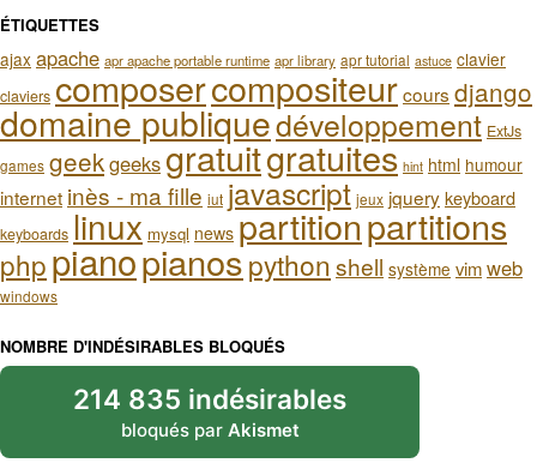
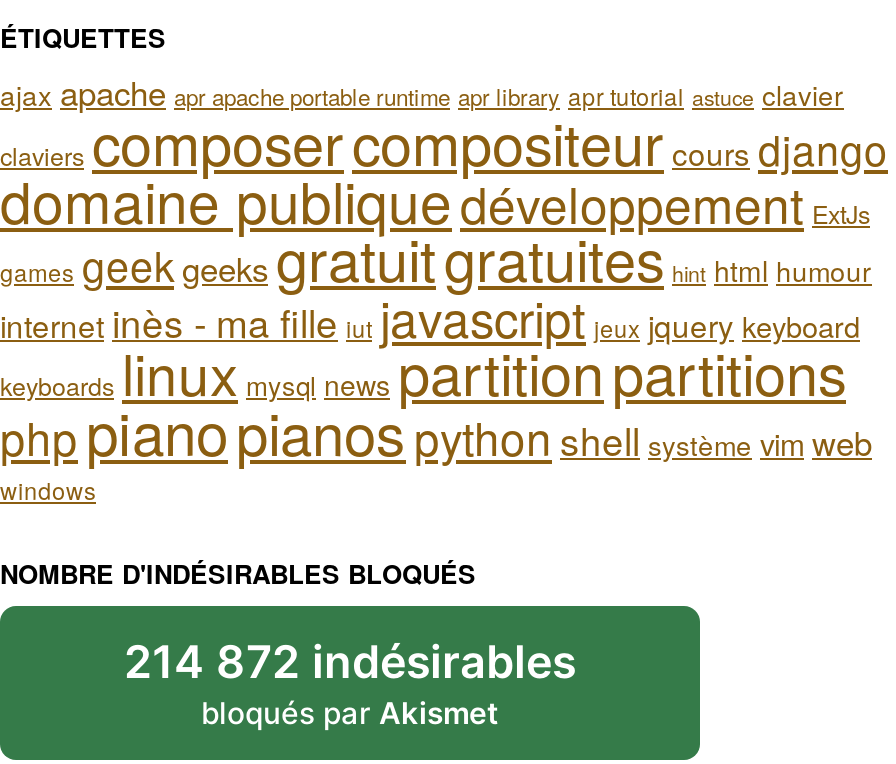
[73,383,346,415] 214 835 indésirables -> [124,634,576,688] 214 872 indésirables

